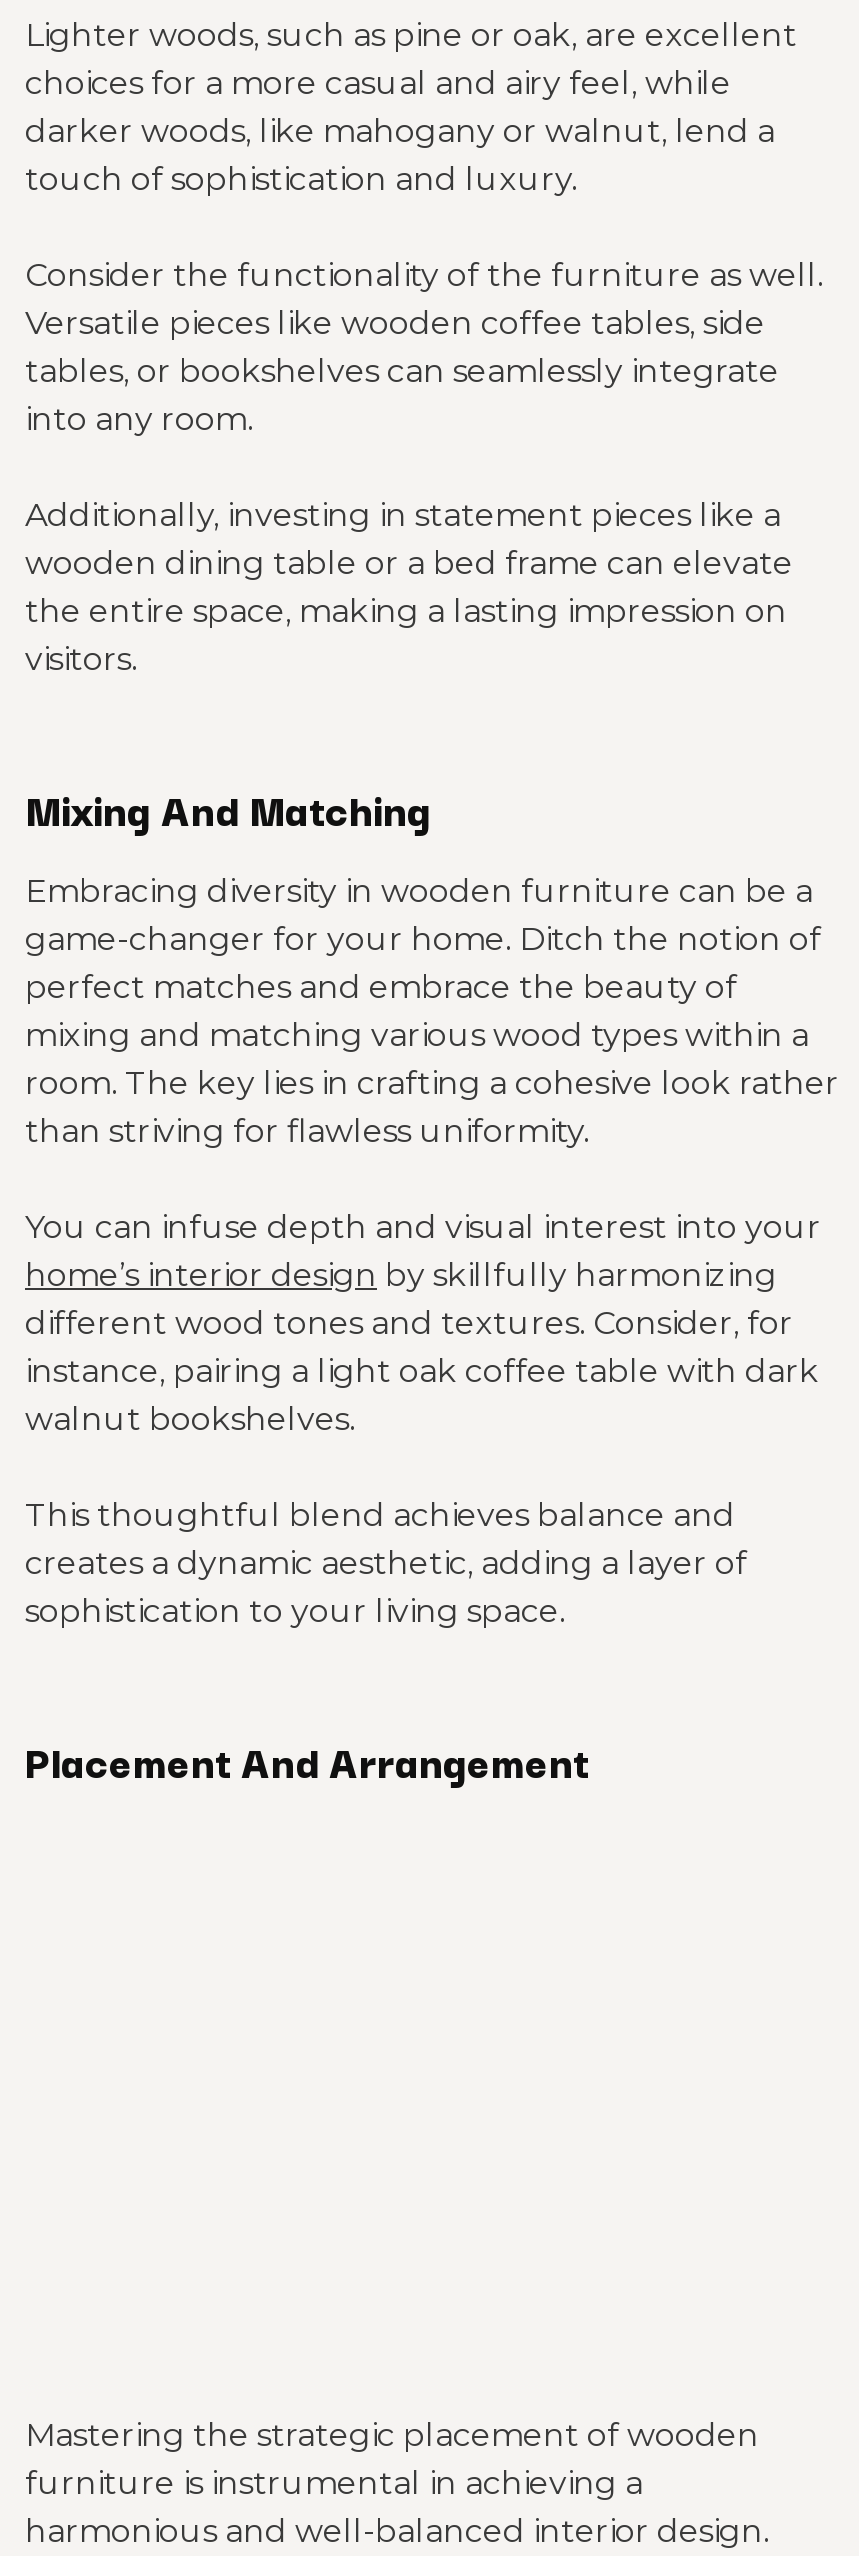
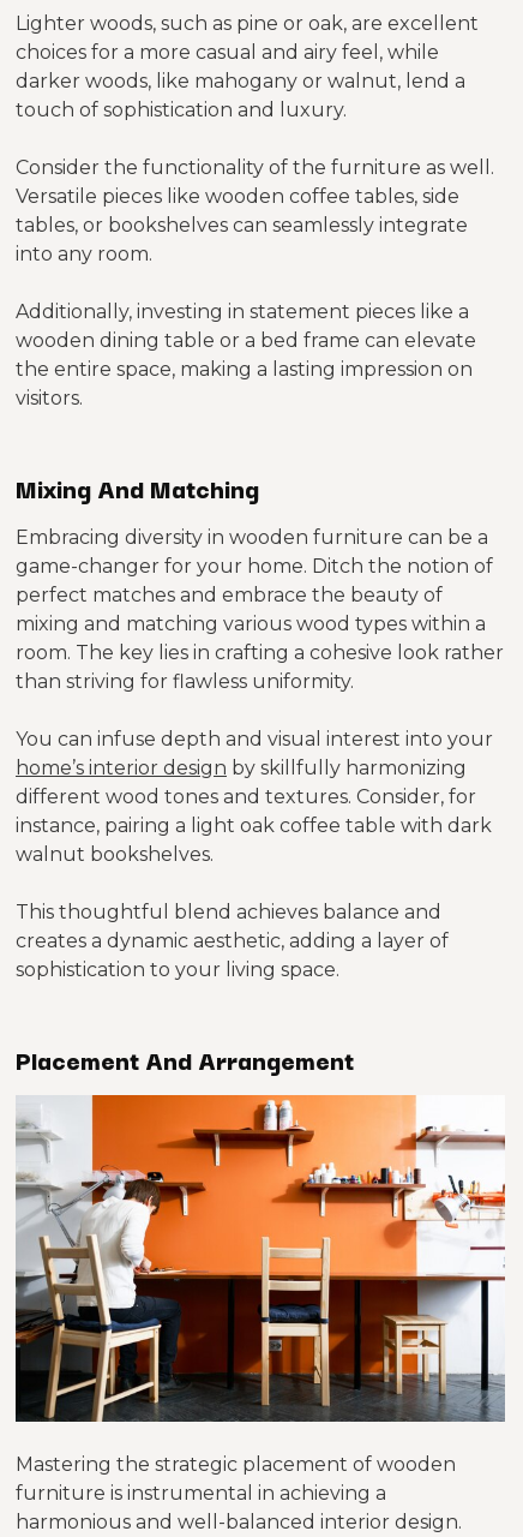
none -> [14,1094,506,1423] [image]

